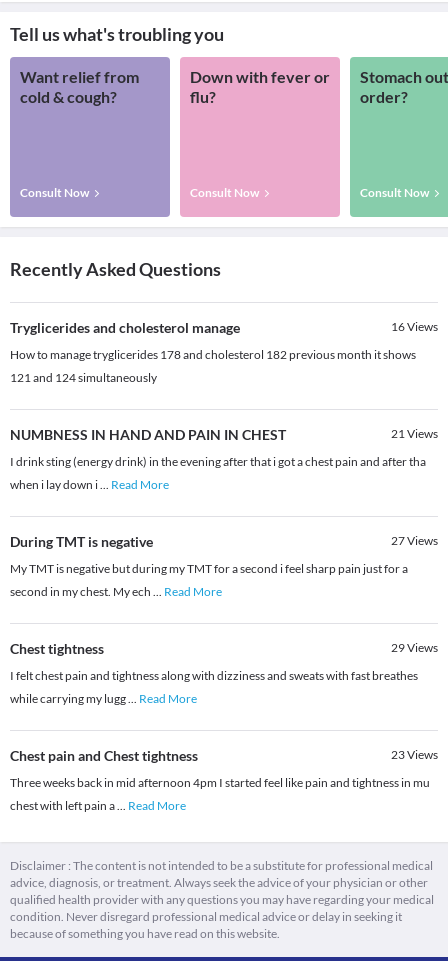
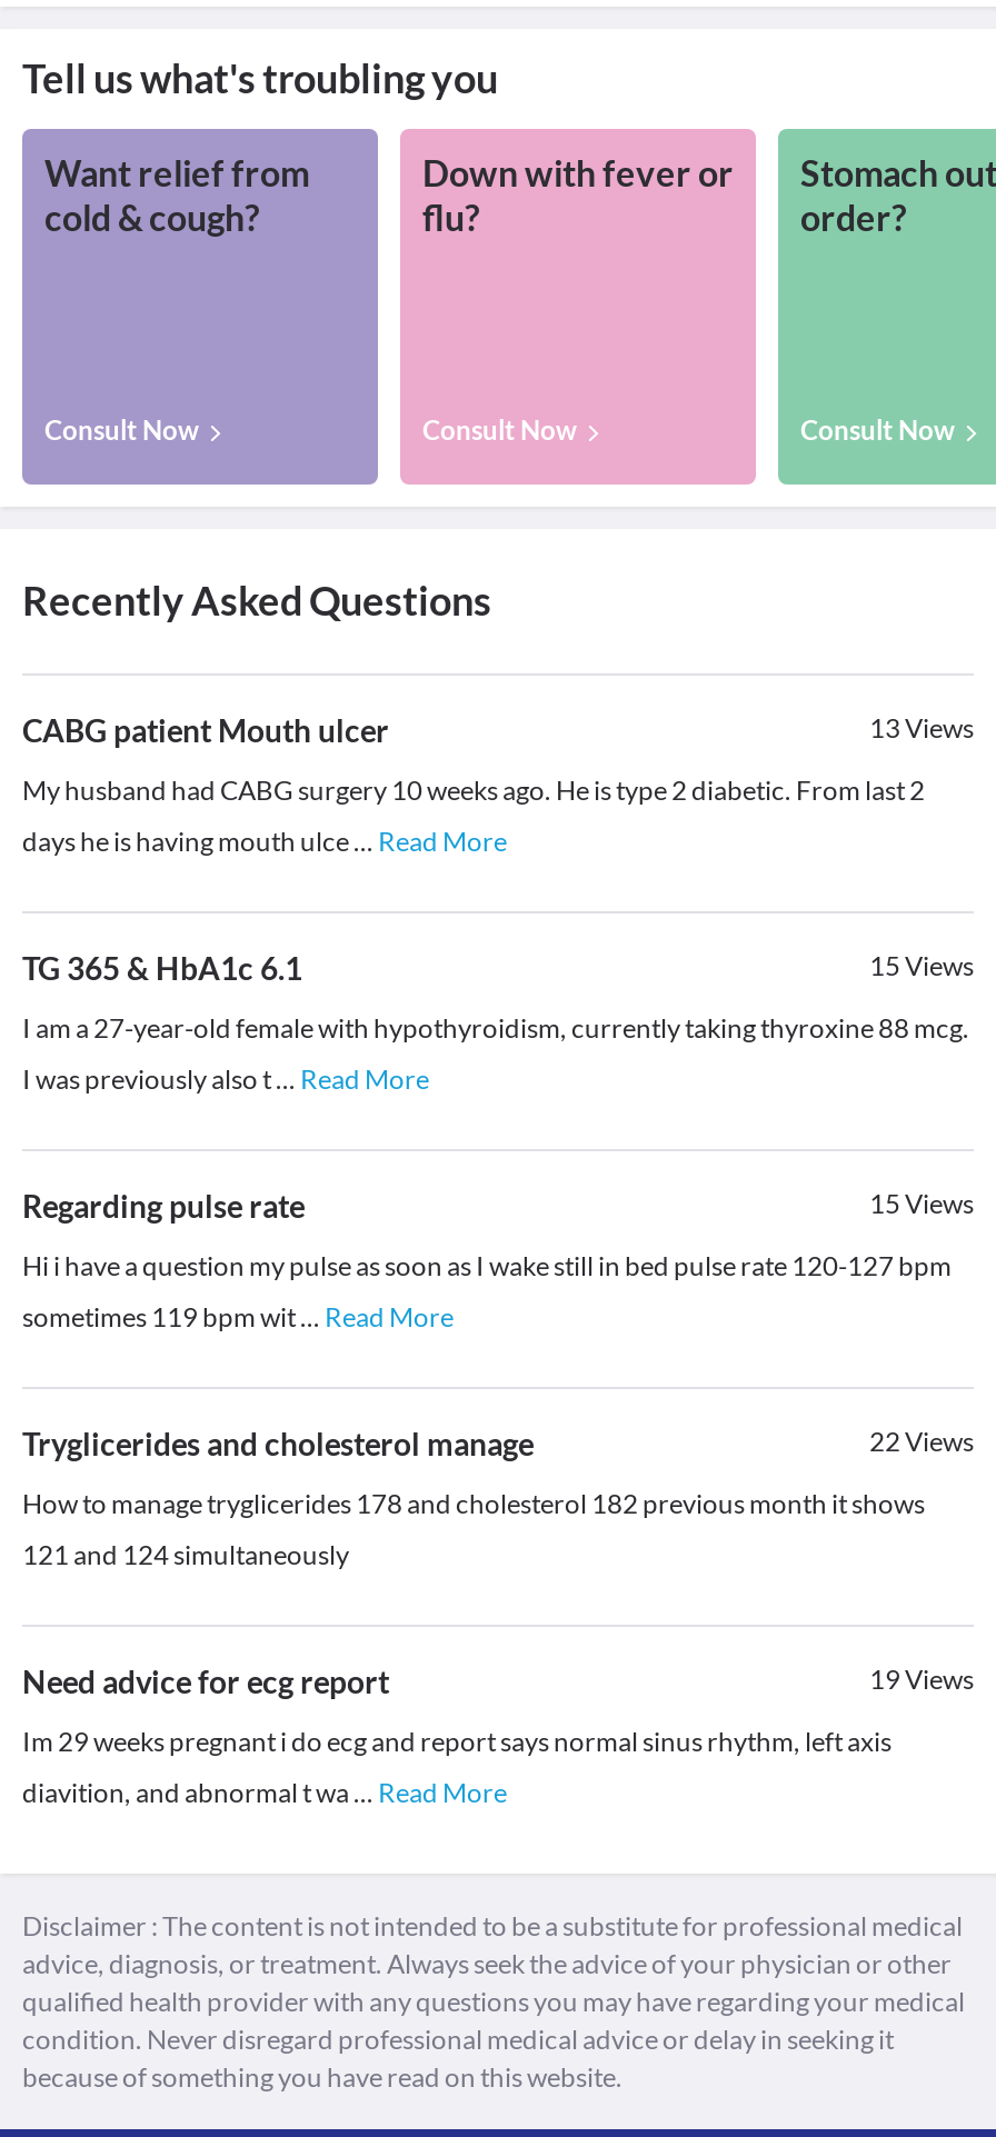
none -> [22,712,974,1334] CABG patient Mouth ulcer | 13Views | My husband had CABG surgery 10 weeks ago. He is type 2 diabetic. From last 2 | days he is having mouth ulce... Read More | TG 365 & HbA1c 6.1 | 15 Views | I am a 27-year-old female with hypothyroidism, currently taking thyroxine 88 mcg. | I was previously also t... Read More | Regarding pulse rate | 15 Views | Hi i have a question my pulse as soon as I wake still in bed pulse rate 120-127 bpm | sometimes 119 bpm wit... Read More
moved [10,319,416,385] -> [22,1425,925,1572]: Tryglicerides and cholesterol manage | How to manage tryglicerides 178 and cholesterol 182 previous month it shows | 121 and 124 simultaneously
[391,319,438,334] 16Views -> [869,1425,974,1459] 22Views
[10,426,438,813] NUMBNESS IN HAND AND PAIN IN CHEST | 21 Views | I drink sting (energy drink) in the evening after that i got a chest pain and after tha | when i lay down i... Read More | During TMT is negative | 27Views | My TMT is negative but during my TMT for a second i feel sharp pain just for a | second in my chest. My ech... Read More | Chest tightness | 29Views | I felt chest pain and tightness along with dizziness and sweats with fast breathes | while carrying my lugg... Read More | Chest pain and Chest tightness | 23Views | Three weeks back in mid afternoon 4pm I started feel like pain and tightness in mu | chest with left pain a... Read More -> [22,1663,974,1810] Need advice for ecg report | 19Views | Im 29 weeks pregnant i do ecg and report says normal sinus rhythm, left axis | diavition, and abnormal t wa... Read More

